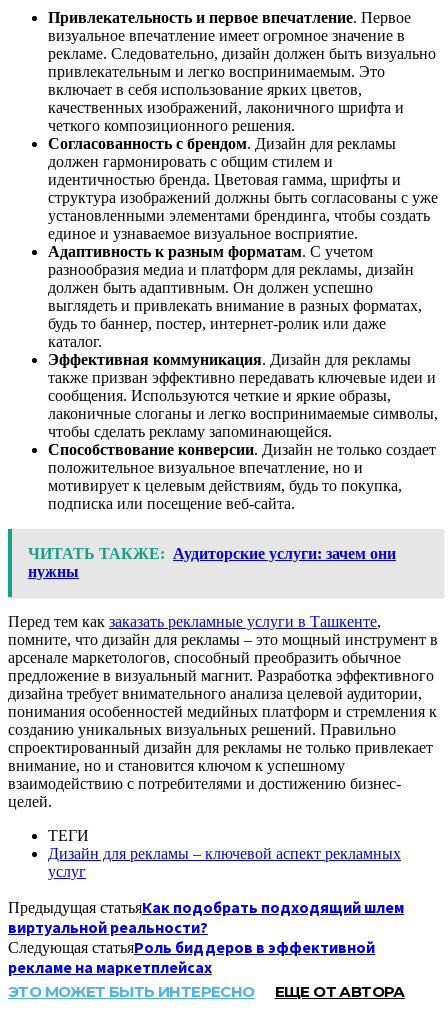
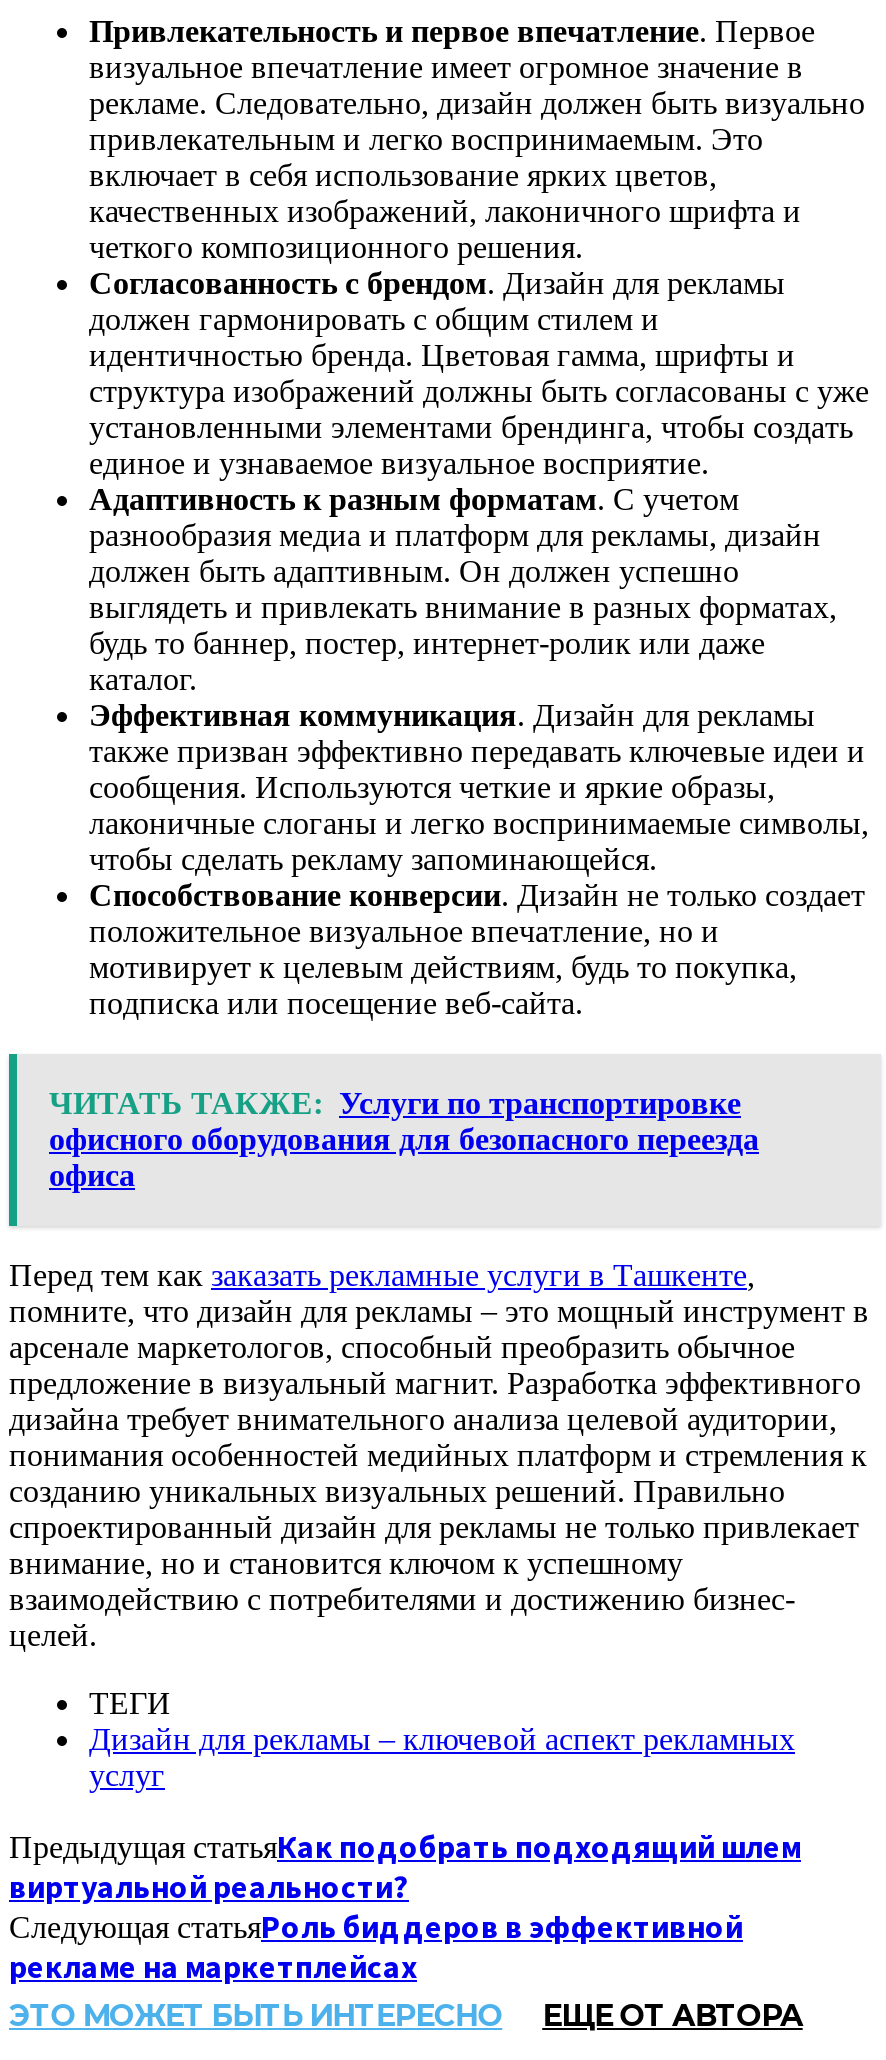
[28,545,396,580] ЧИТАТЬ ТАКЖЕ: Аудиторские услуги: зачем они | нужны -> [49,1086,759,1192] ЧИТАТЬ ТАКЖЕ: Услуги по транспортировке | офисного оборудования для безопасного переезда | офиса

